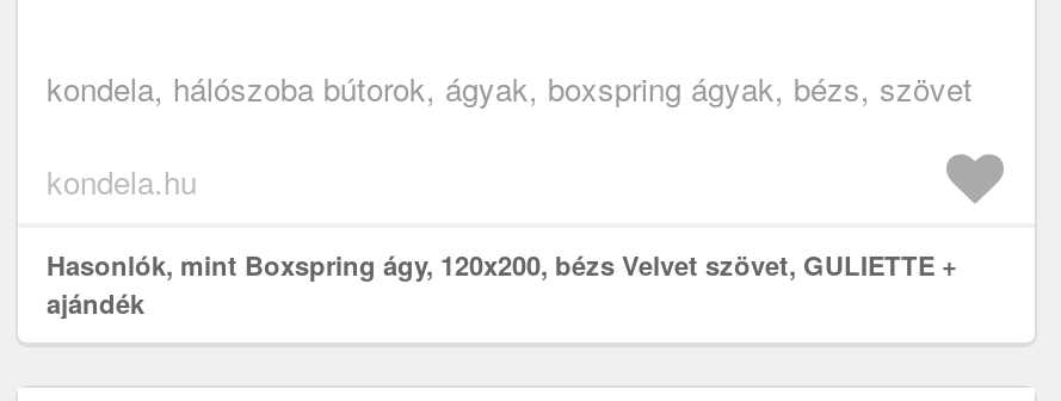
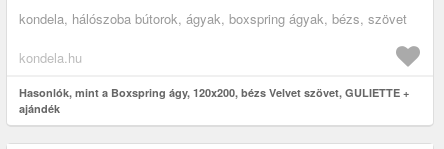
[47,247,956,282] Hasonlók, mint Boxspring ágy, 120x200, bézs Velvet szövet, GULIETTE + -> [19,85,409,100] Hasonlók, mint a Boxspring ágy, 120x200, bézs Velvet szövet, GULIETTE +

